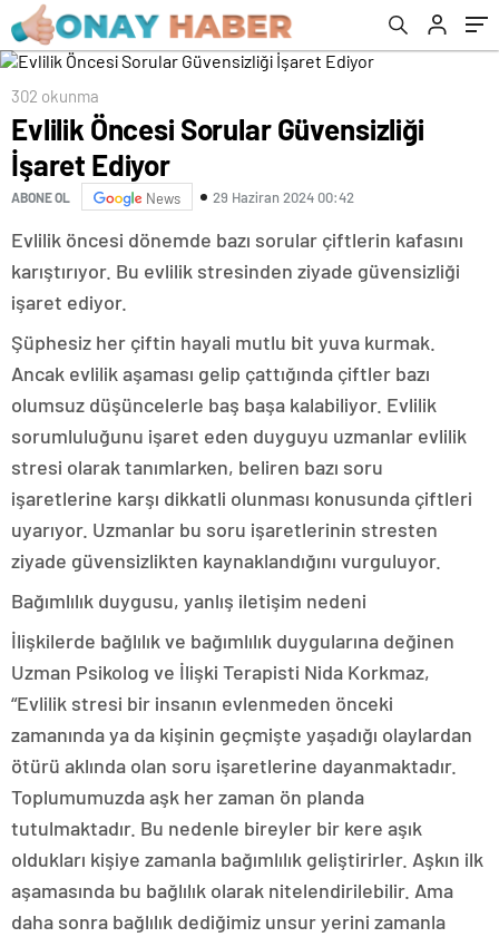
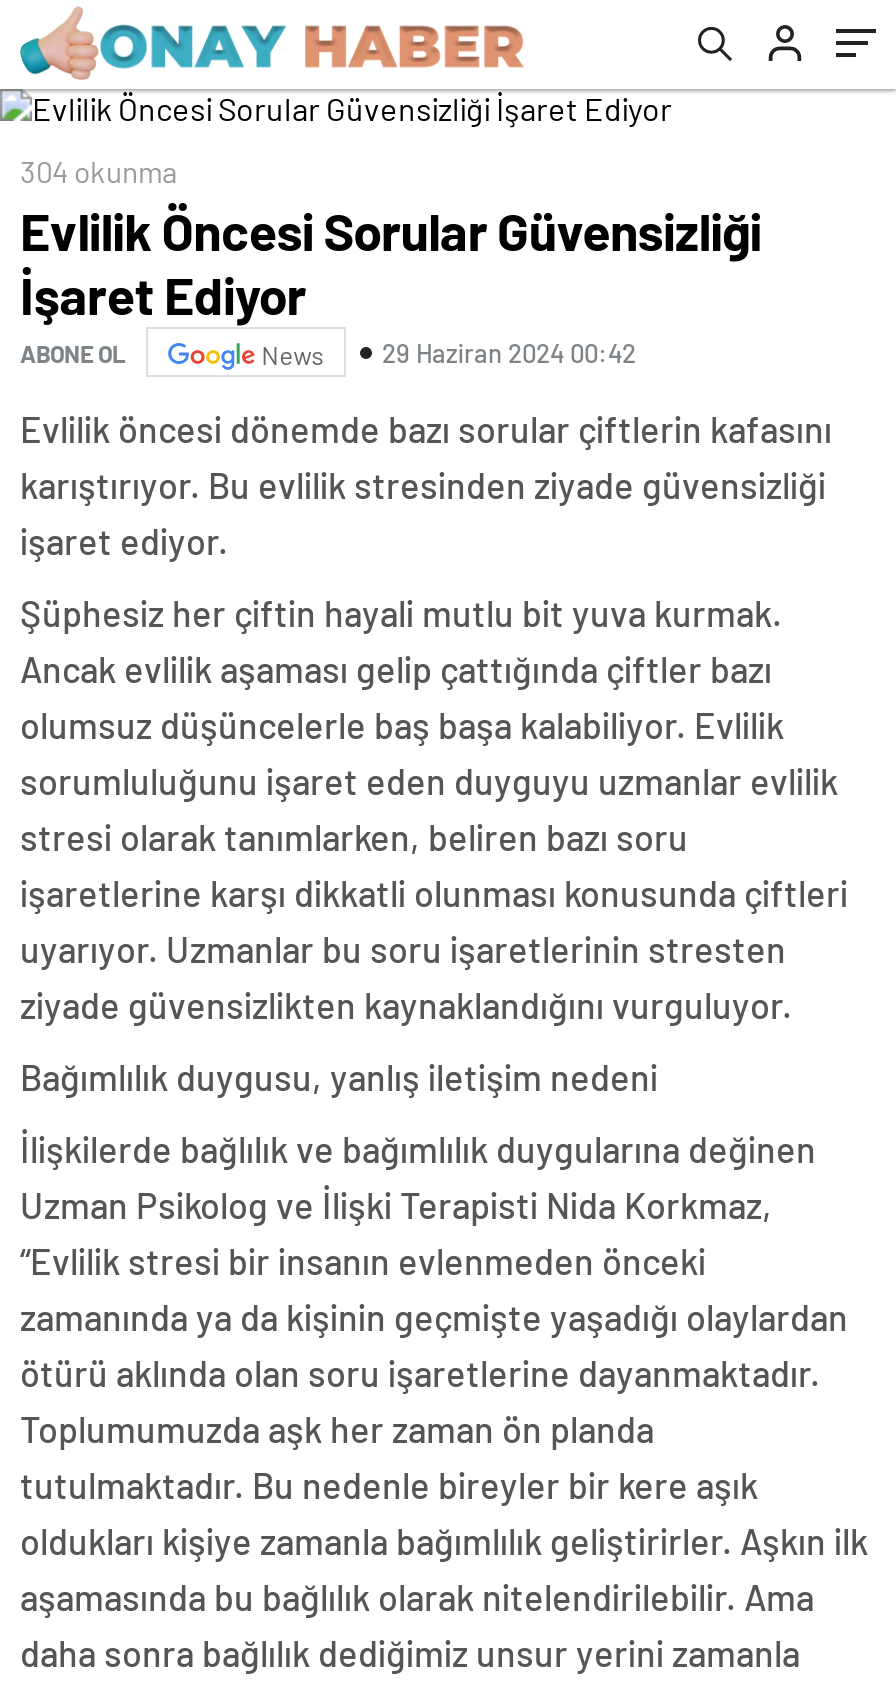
[11,86,99,106] 302 okunma -> [20,153,178,189] 304 okunma

